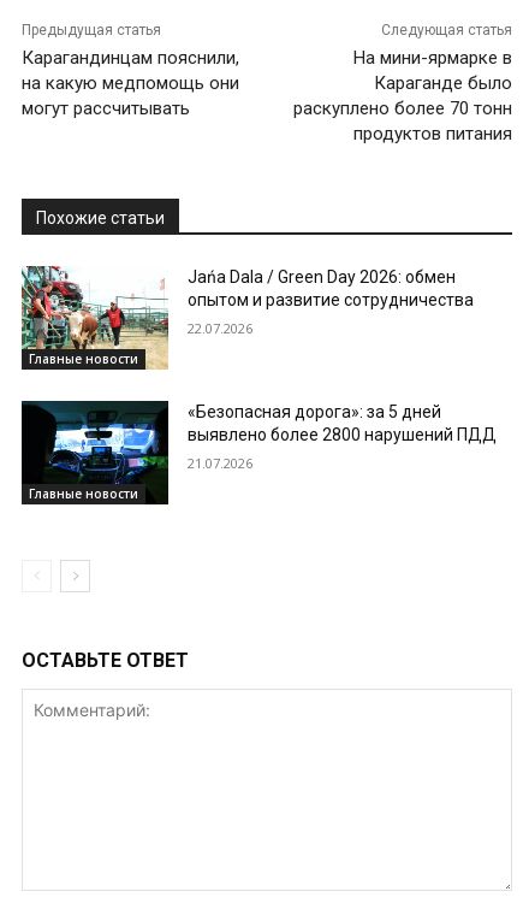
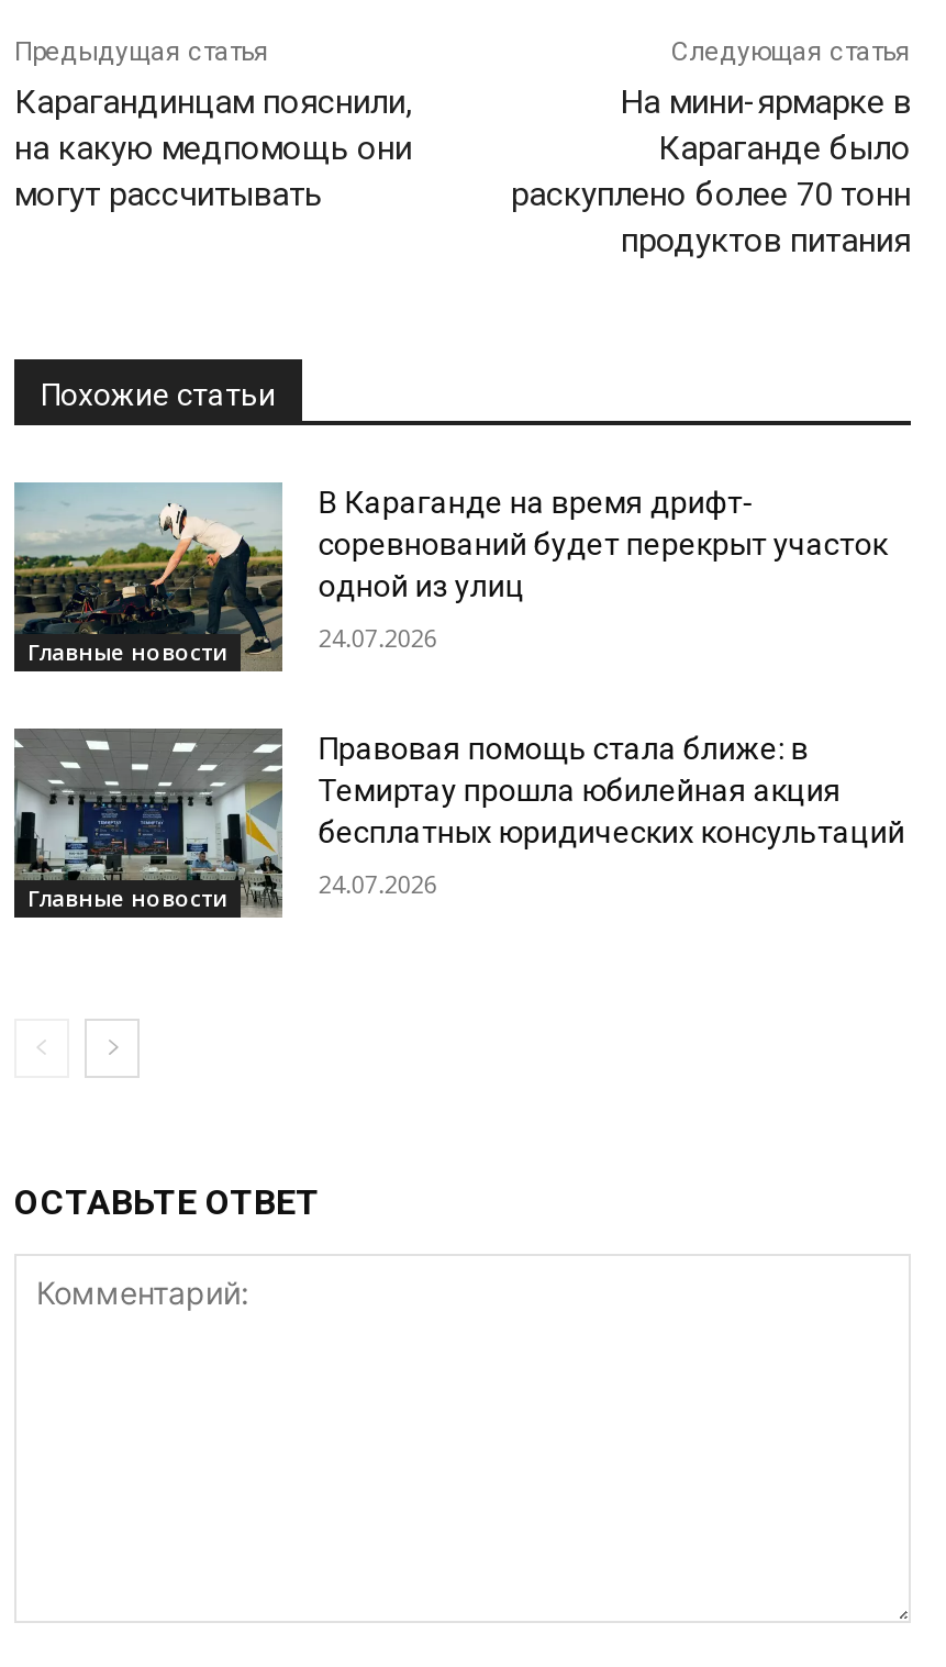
[20,265,474,368] [image] | Jańa Dala / Green Day 2026: обмен | опытом и развитие сотрудничества -> [12,480,888,671] [image] | В Караганде на время дрифт- | соревнований будет перекрыт участок | одной из улиц
[188,320,253,338] 22.07.2026 -> [318,622,437,655] 24.07.2026
[20,401,497,504] [image] | «Безопасная дорога»: за 5 дней | выявлено более 2800 нарушений ПДД -> [12,726,905,918] [image] | Правовая помощь стала ближе: в | Темиртау прошла юбилейная акция | бесплатных юридических консультаций
[188,454,253,472] 21.07.2026 -> [318,867,437,900] 24.07.2026

